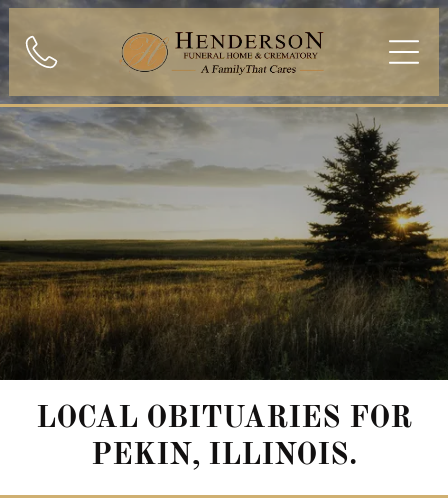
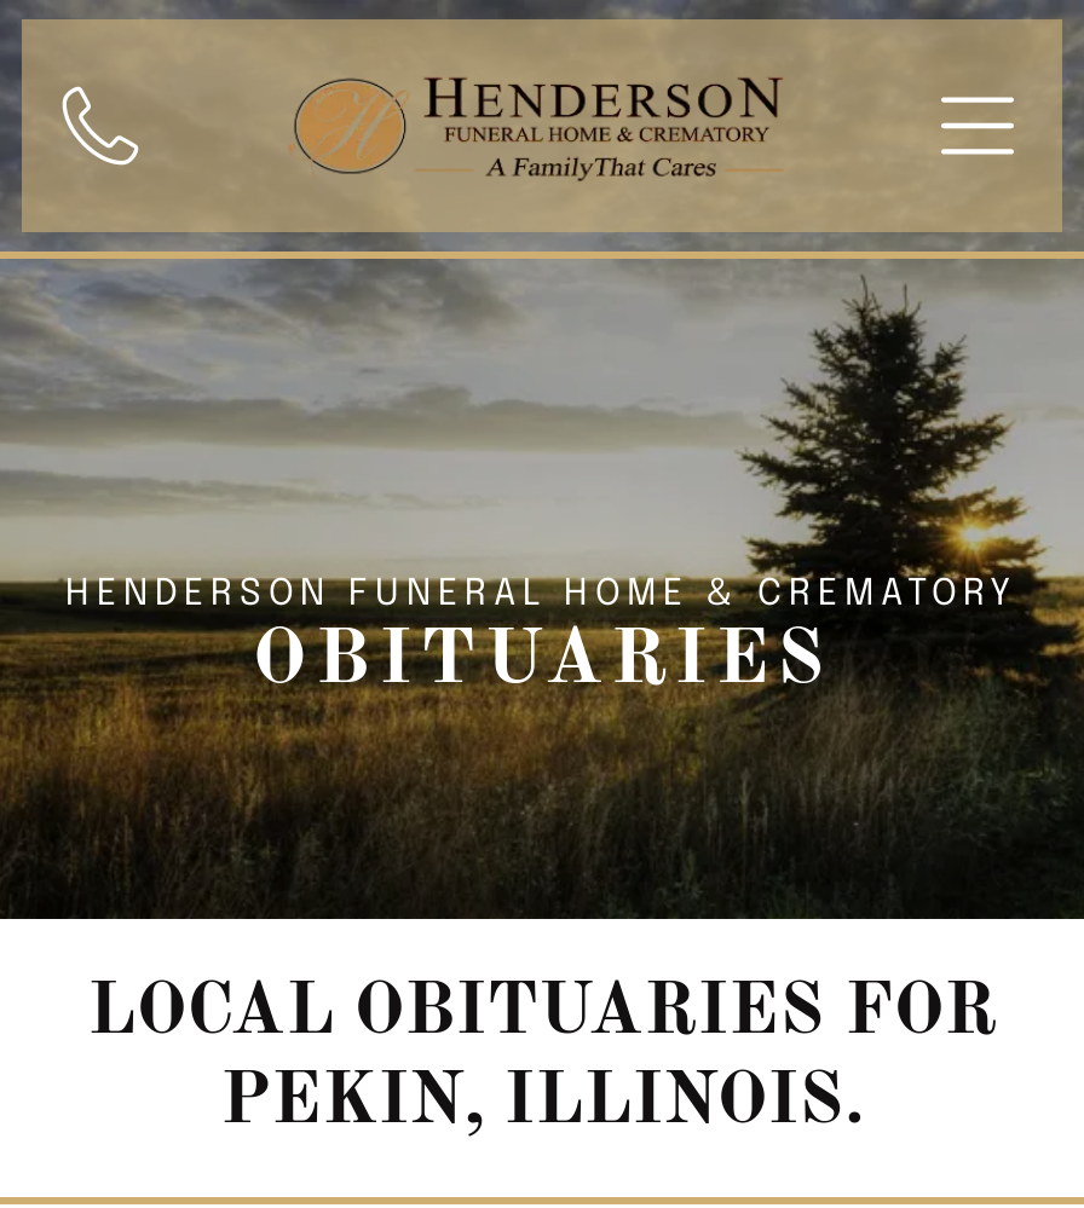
none -> [65,576,1019,702] HENDERSON FUNERAL HOME & CREMATORY | OBITUARIES

